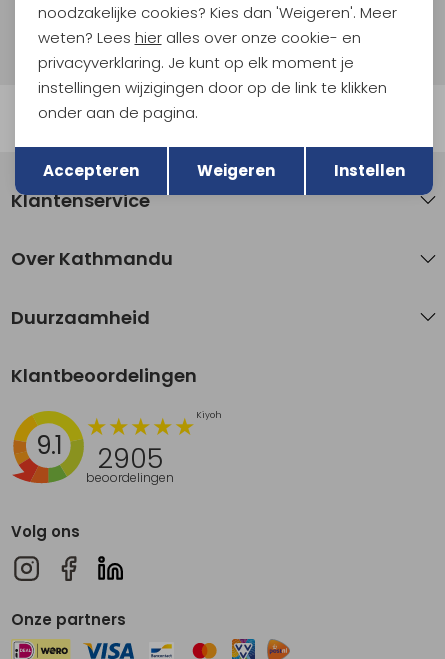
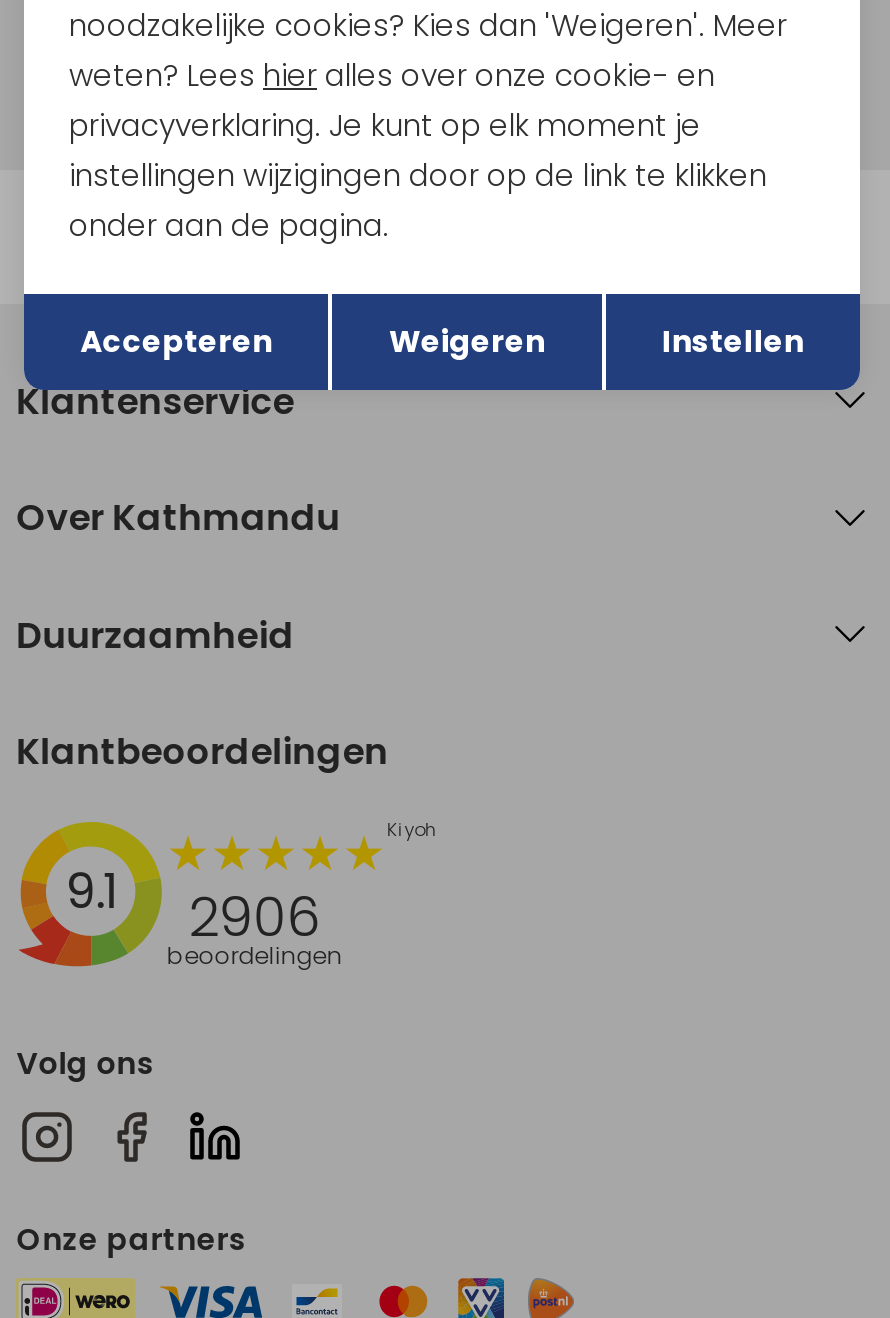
[36,429,163,477] 9.1 2905 -> [66,858,320,953] 9.1 2906

